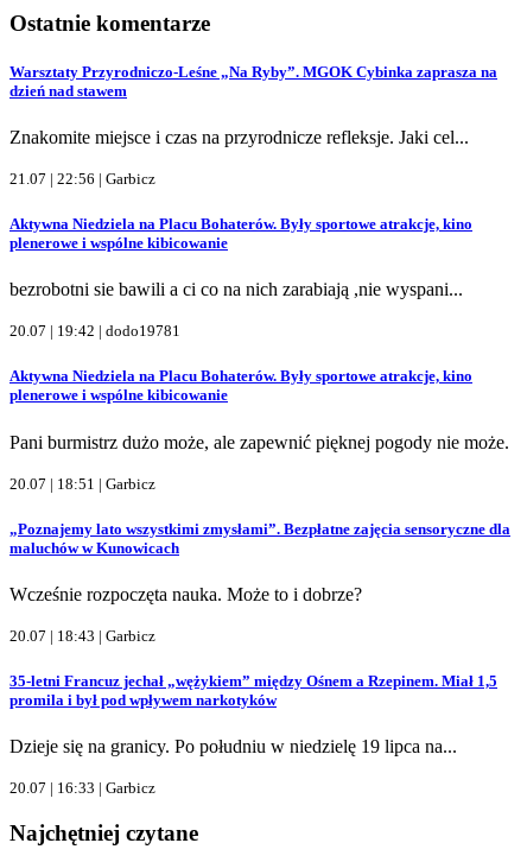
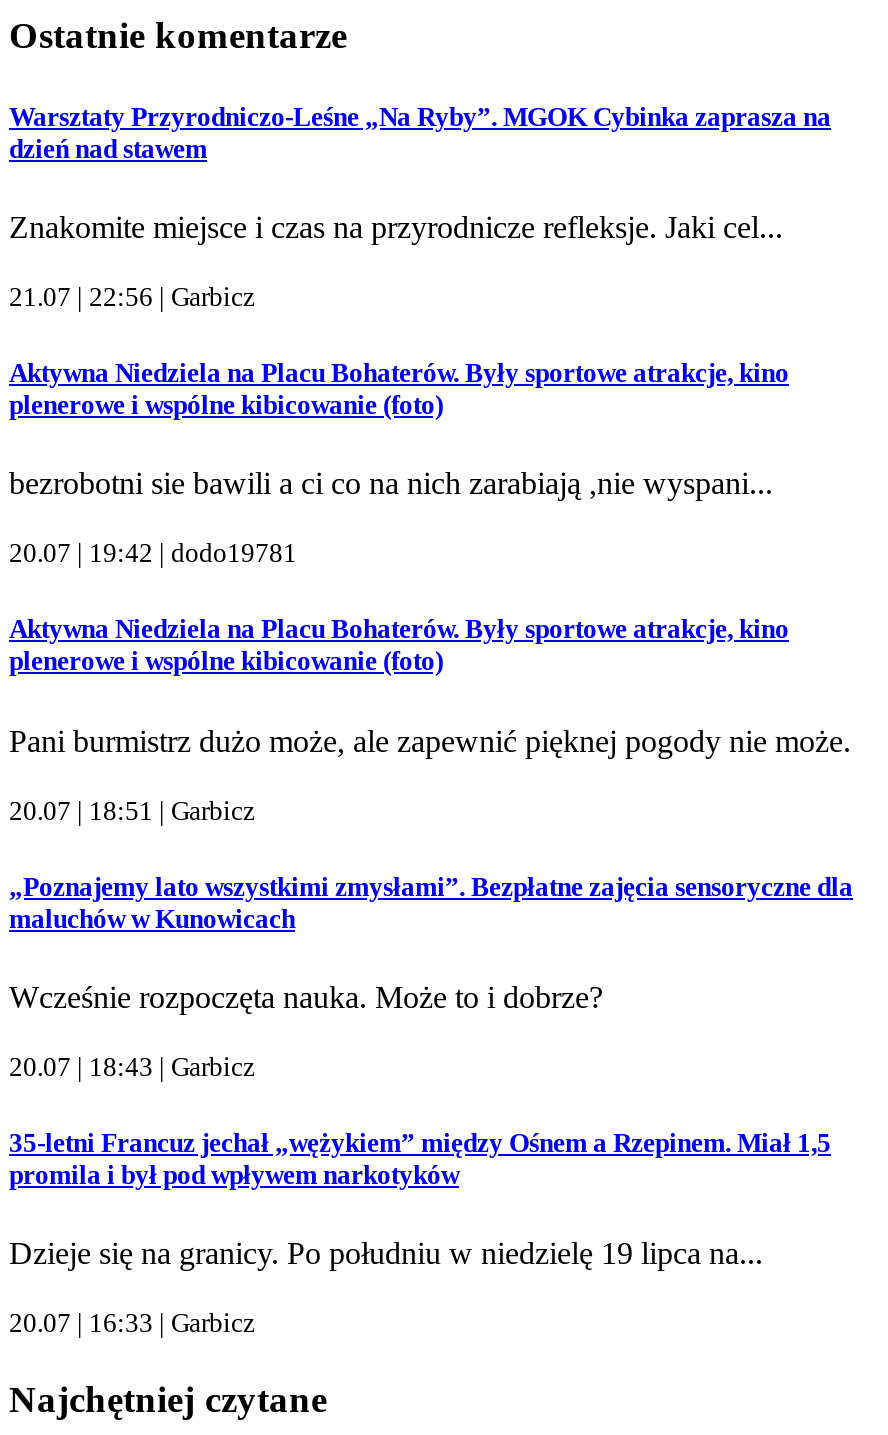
[9,234,228,252] plenerowe i wspólne kibicowanie -> [9,390,443,420] plenerowe i wspólne kibicowanie (foto)
[9,386,228,404] plenerowe i wspólne kibicowanie -> [9,647,443,677] plenerowe i wspólne kibicowanie (foto)

